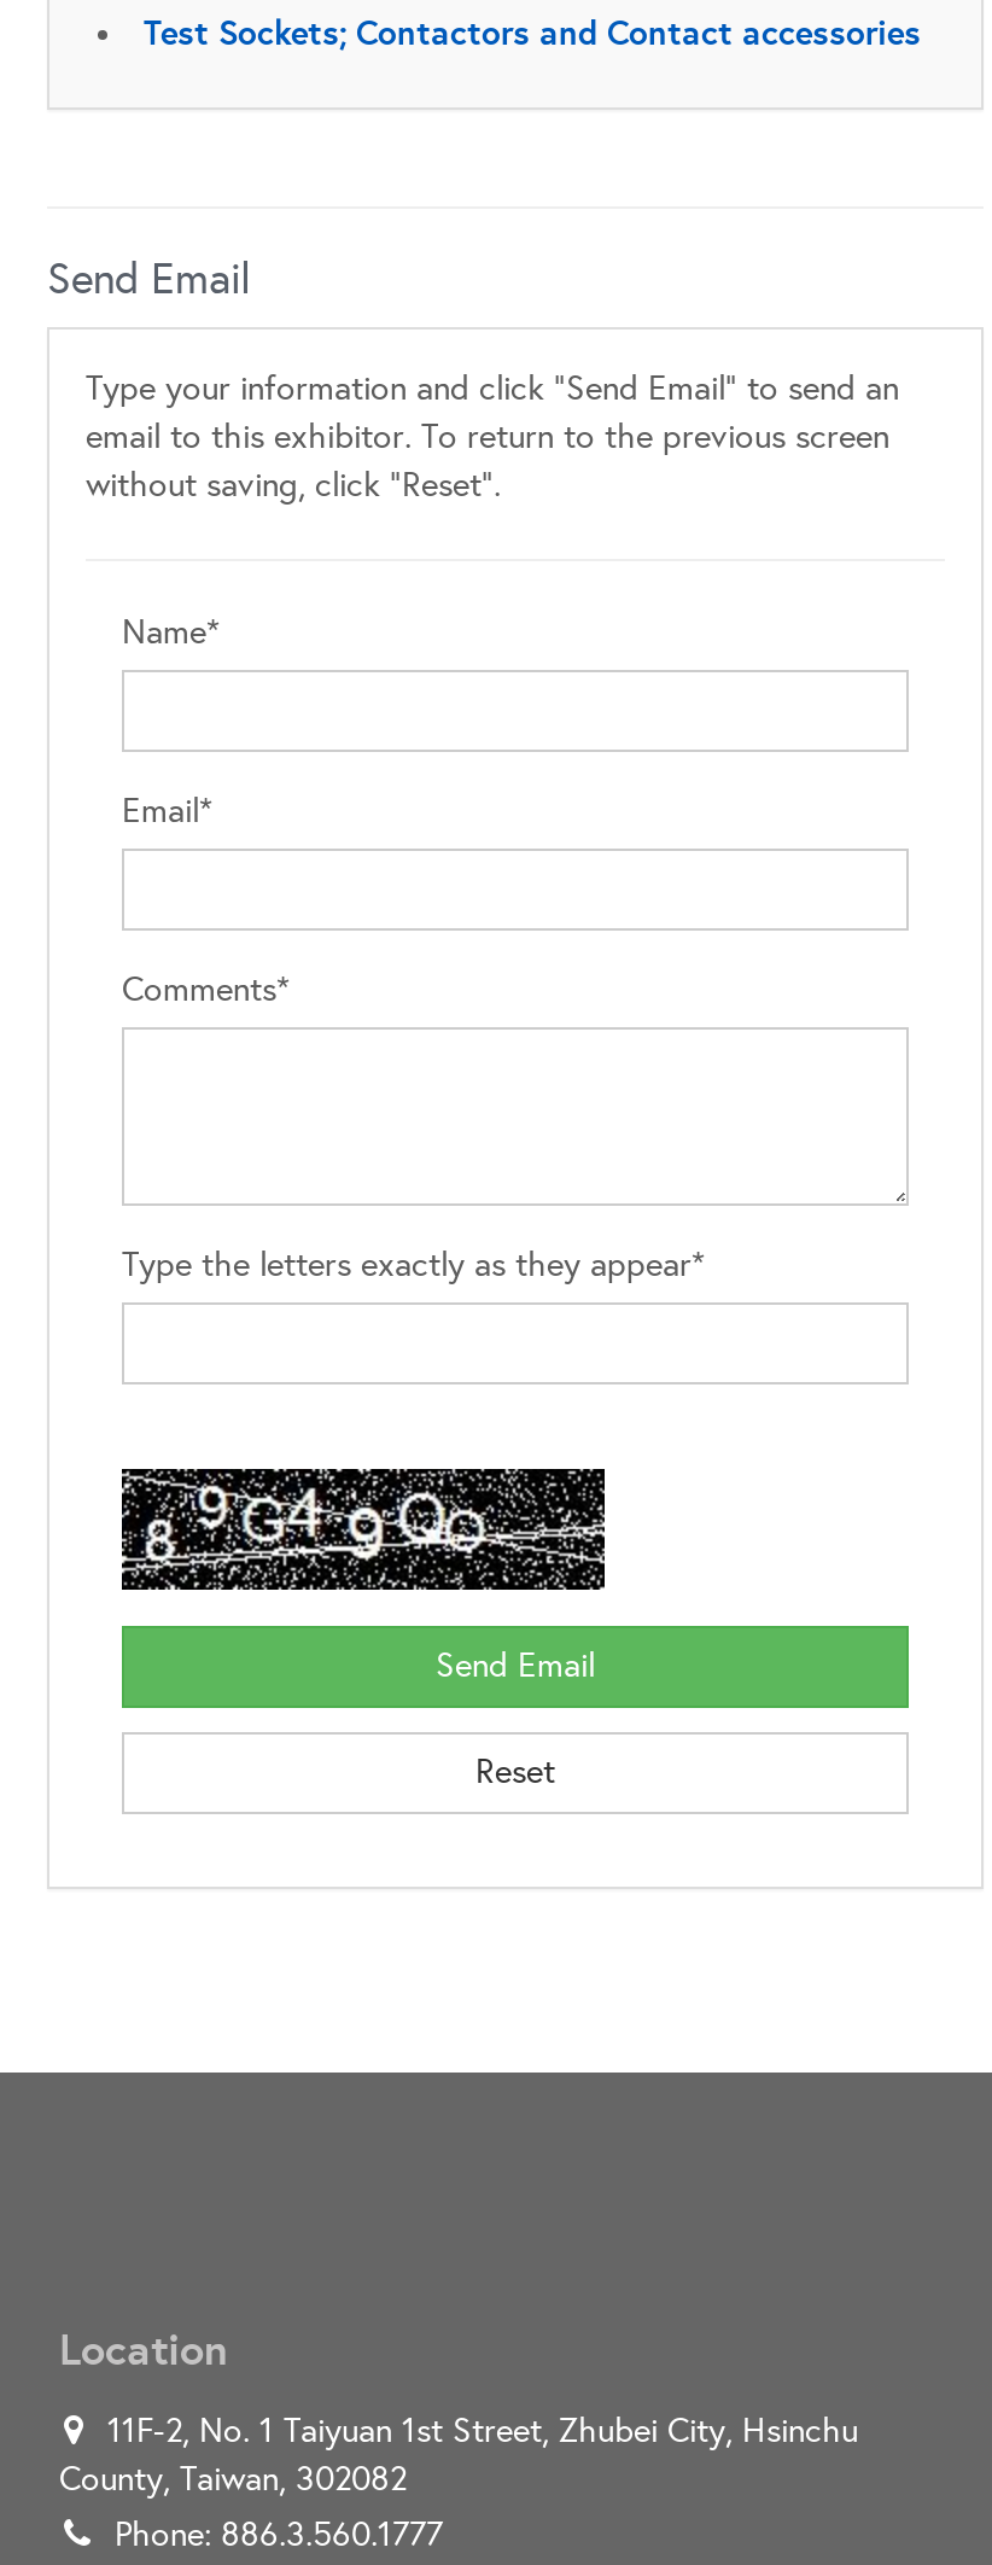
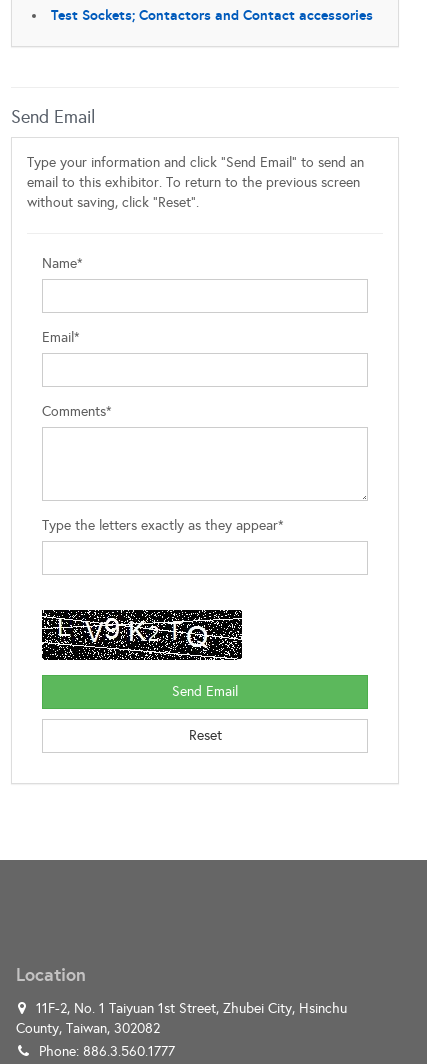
[122,1467,605,1592] [image] -> [42,609,242,661] [image]

